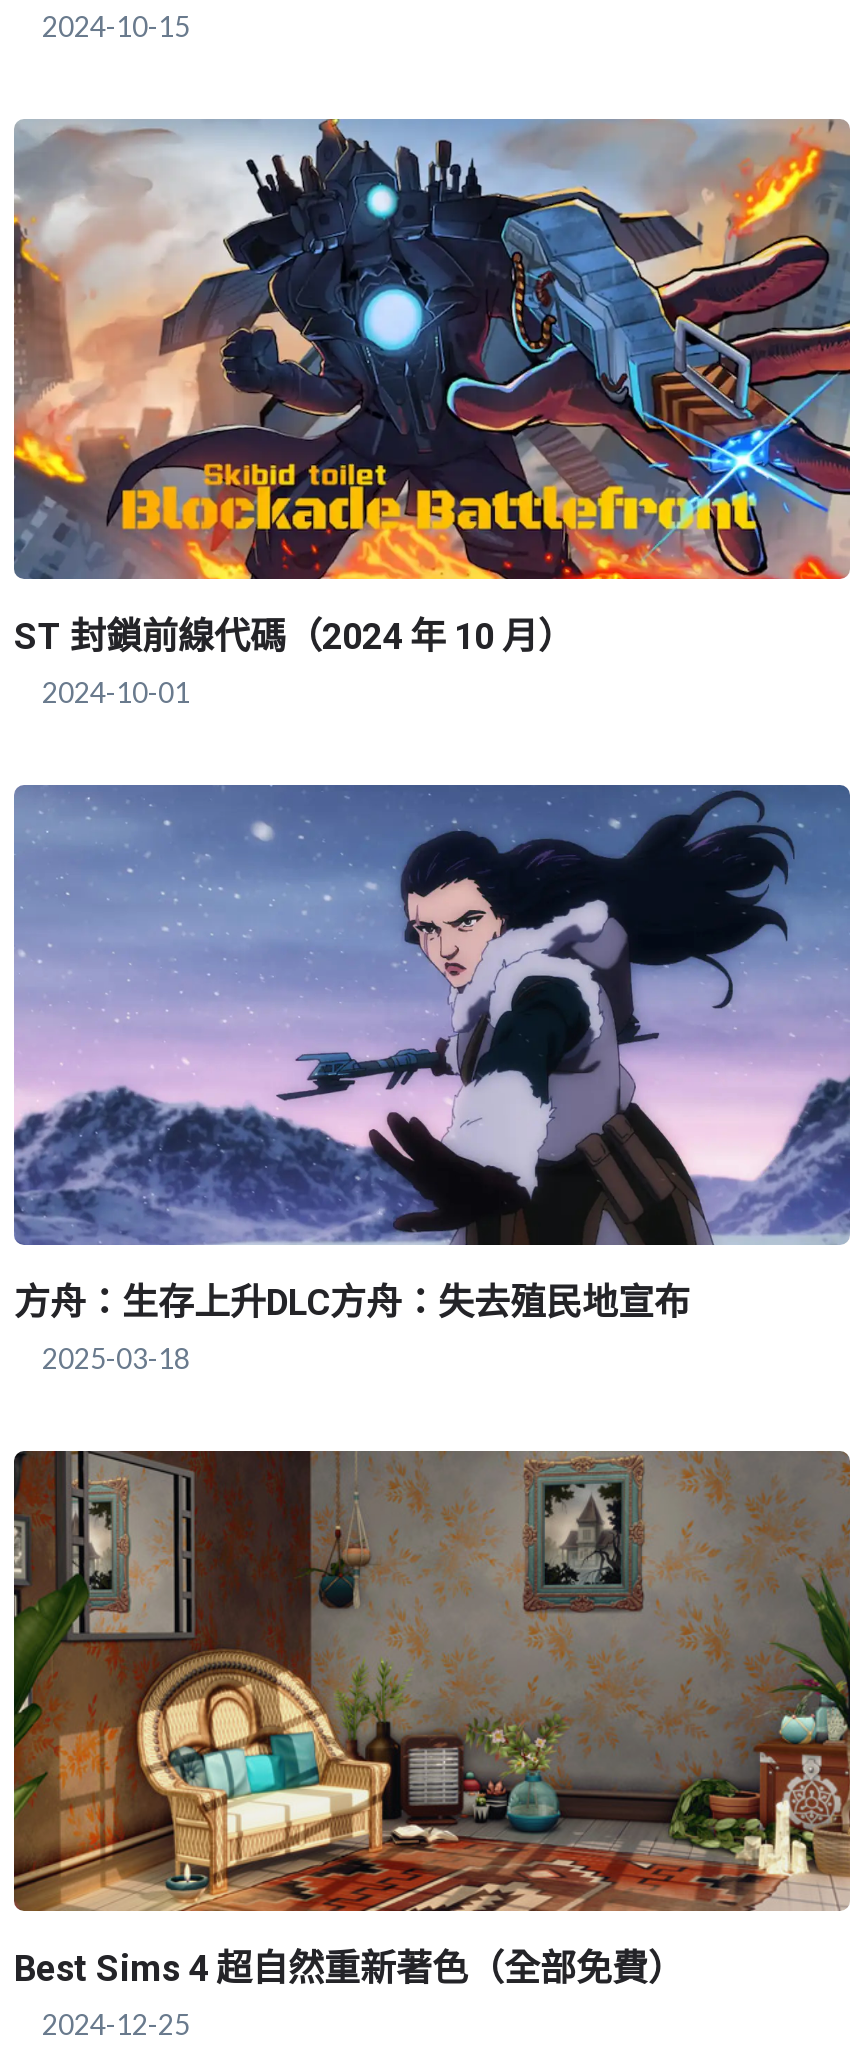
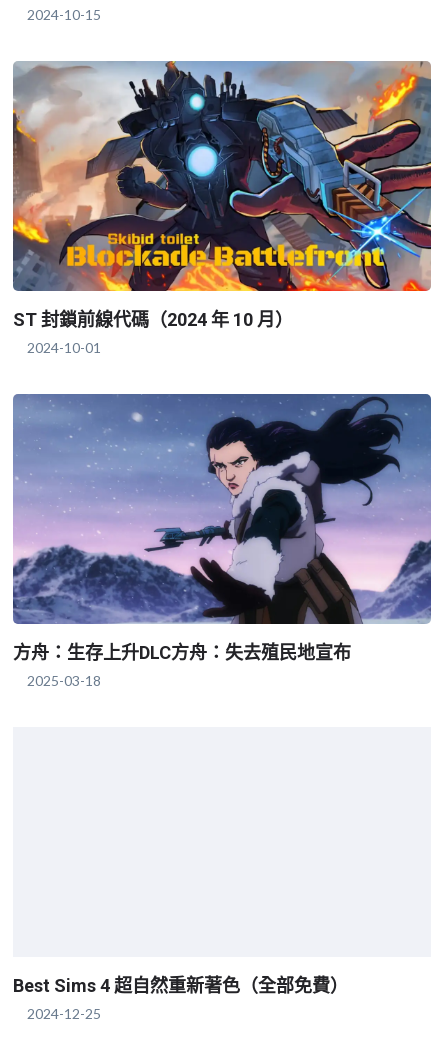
[12,1449,852,1913] [image] -> none

